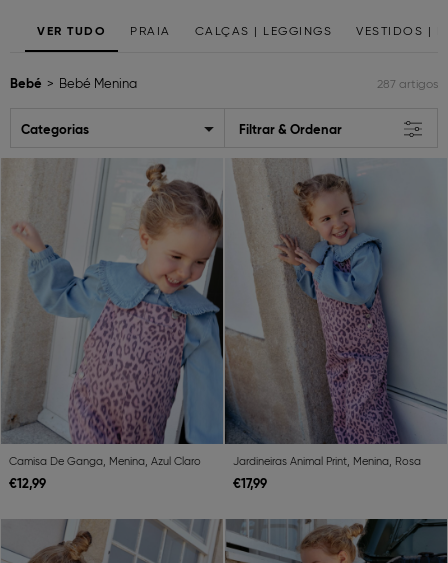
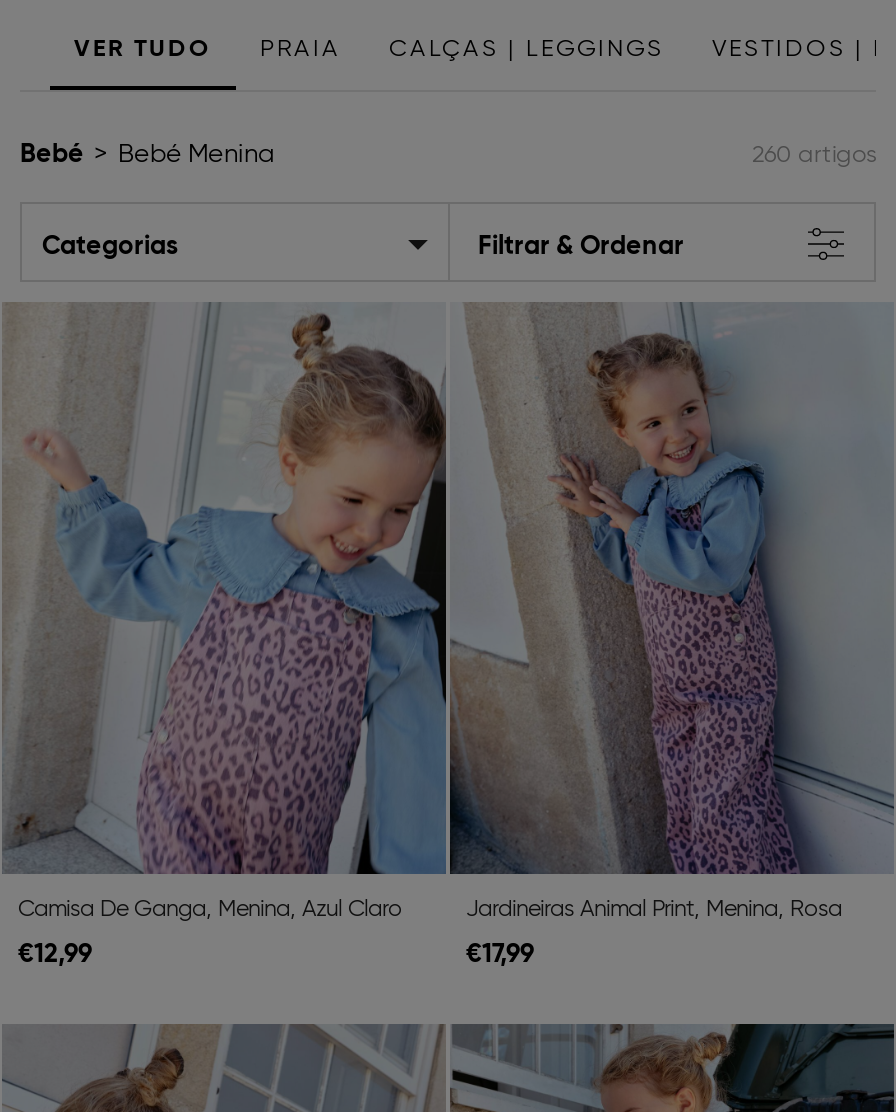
[377,76,438,91] 287 artigos -> [752,139,876,169] 260 artigos

